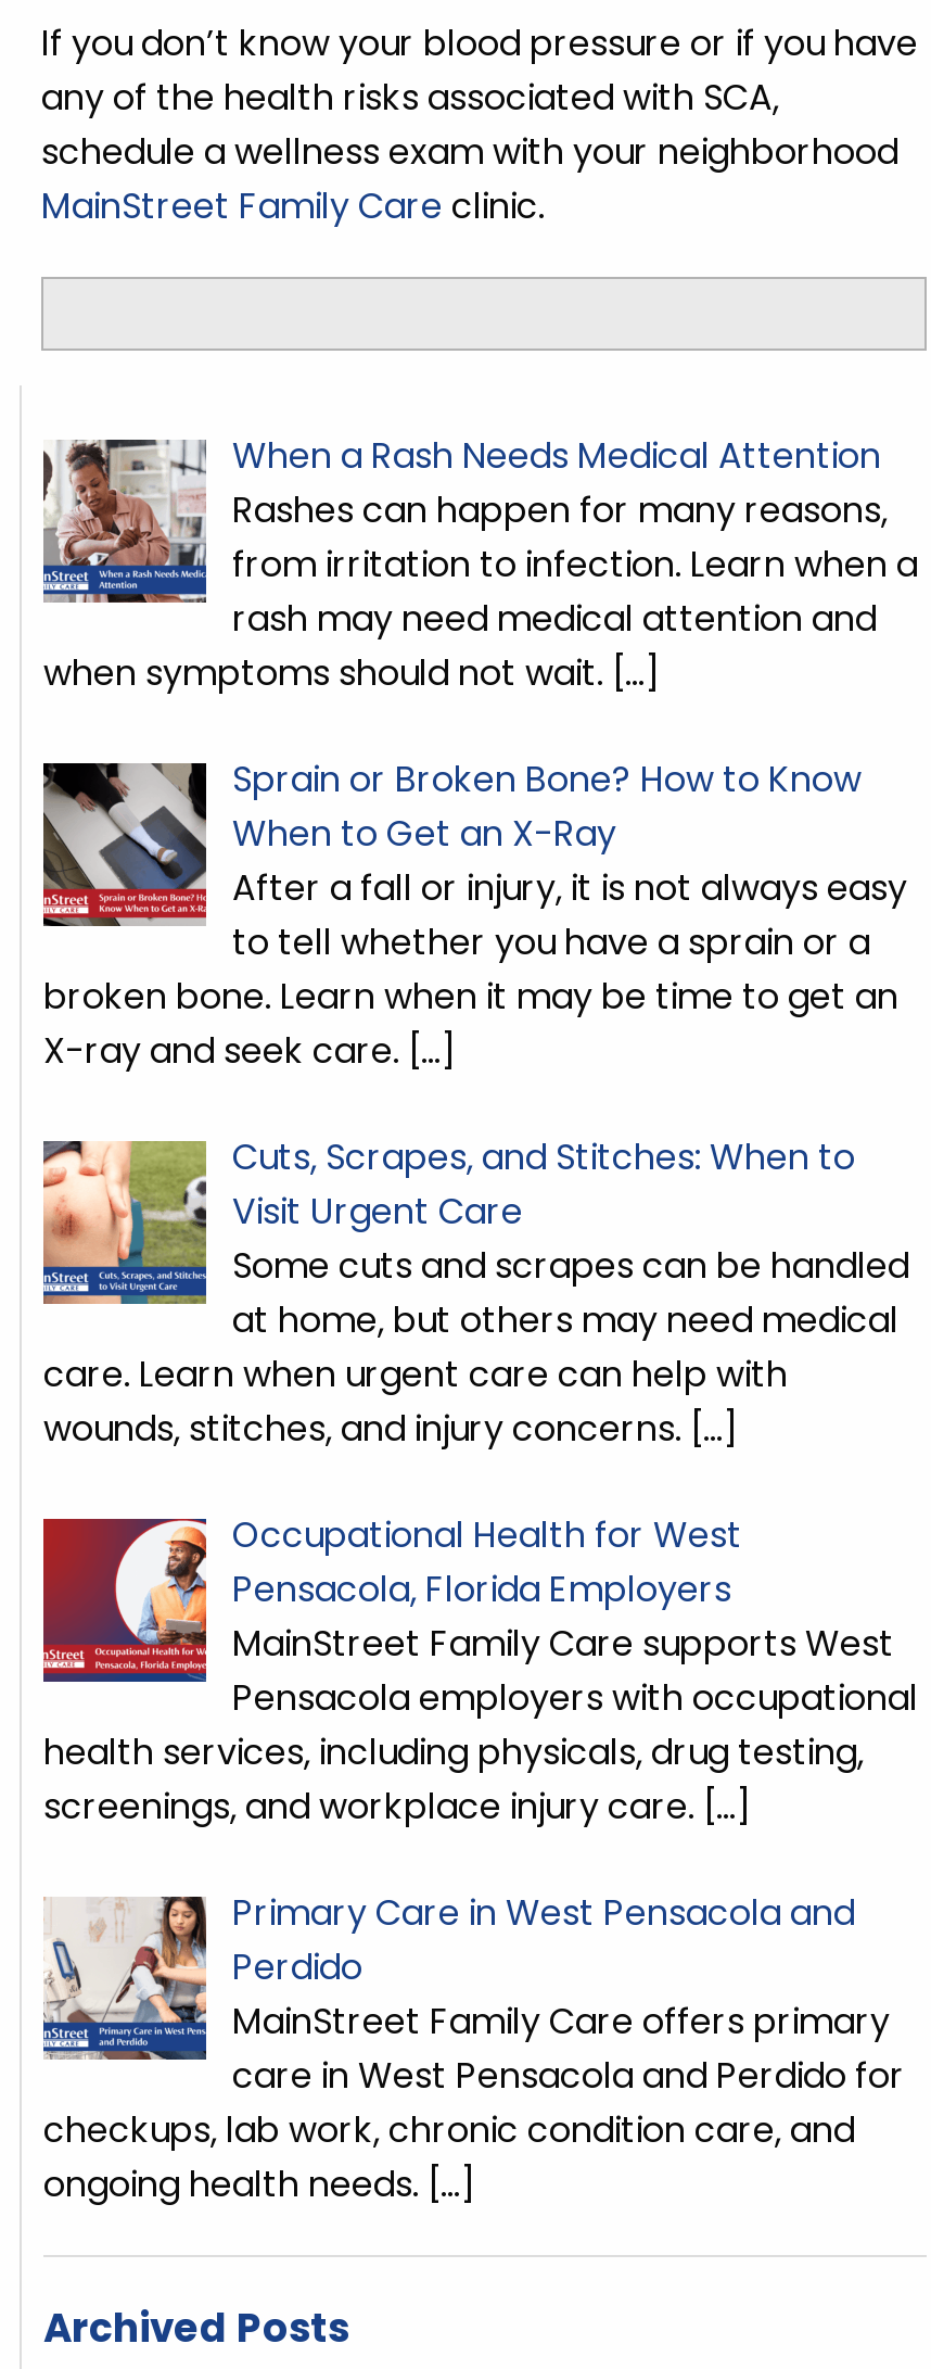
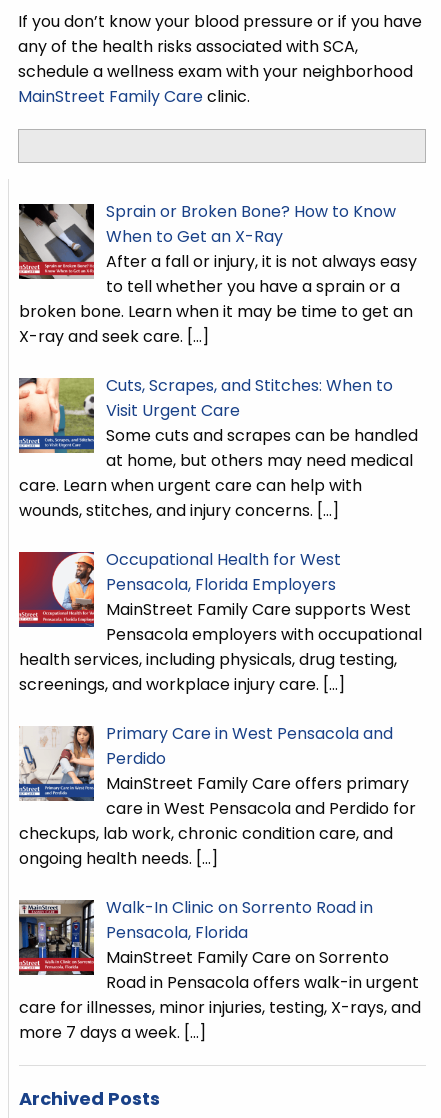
[41,431,918,698] [image] | When a Rash Needs Medical Attention | Rashes can happen for many reasons, | from irritation to infection. Learn when a | rash may need medical attention and | when symptoms should not wait. […] -> none
moved [39,755,918,2209] -> [17,200,422,870]: [image] | Sprain or Broken Bone? How to Know | When to Get an X-Ray | ... | checkups, lab work, chronic condition care, and | ongoing health needs. […]
none -> [18,896,421,1044] [image] | Walk-In Clinic on Sorrento Road in | Pensacola, Florida | MainStreet Family Care on Sorrento | Road in Pensacola offers walk-in urgent | care for illnesses, minor injuries, testing, X-rays, and | more 7 days a week. […]

